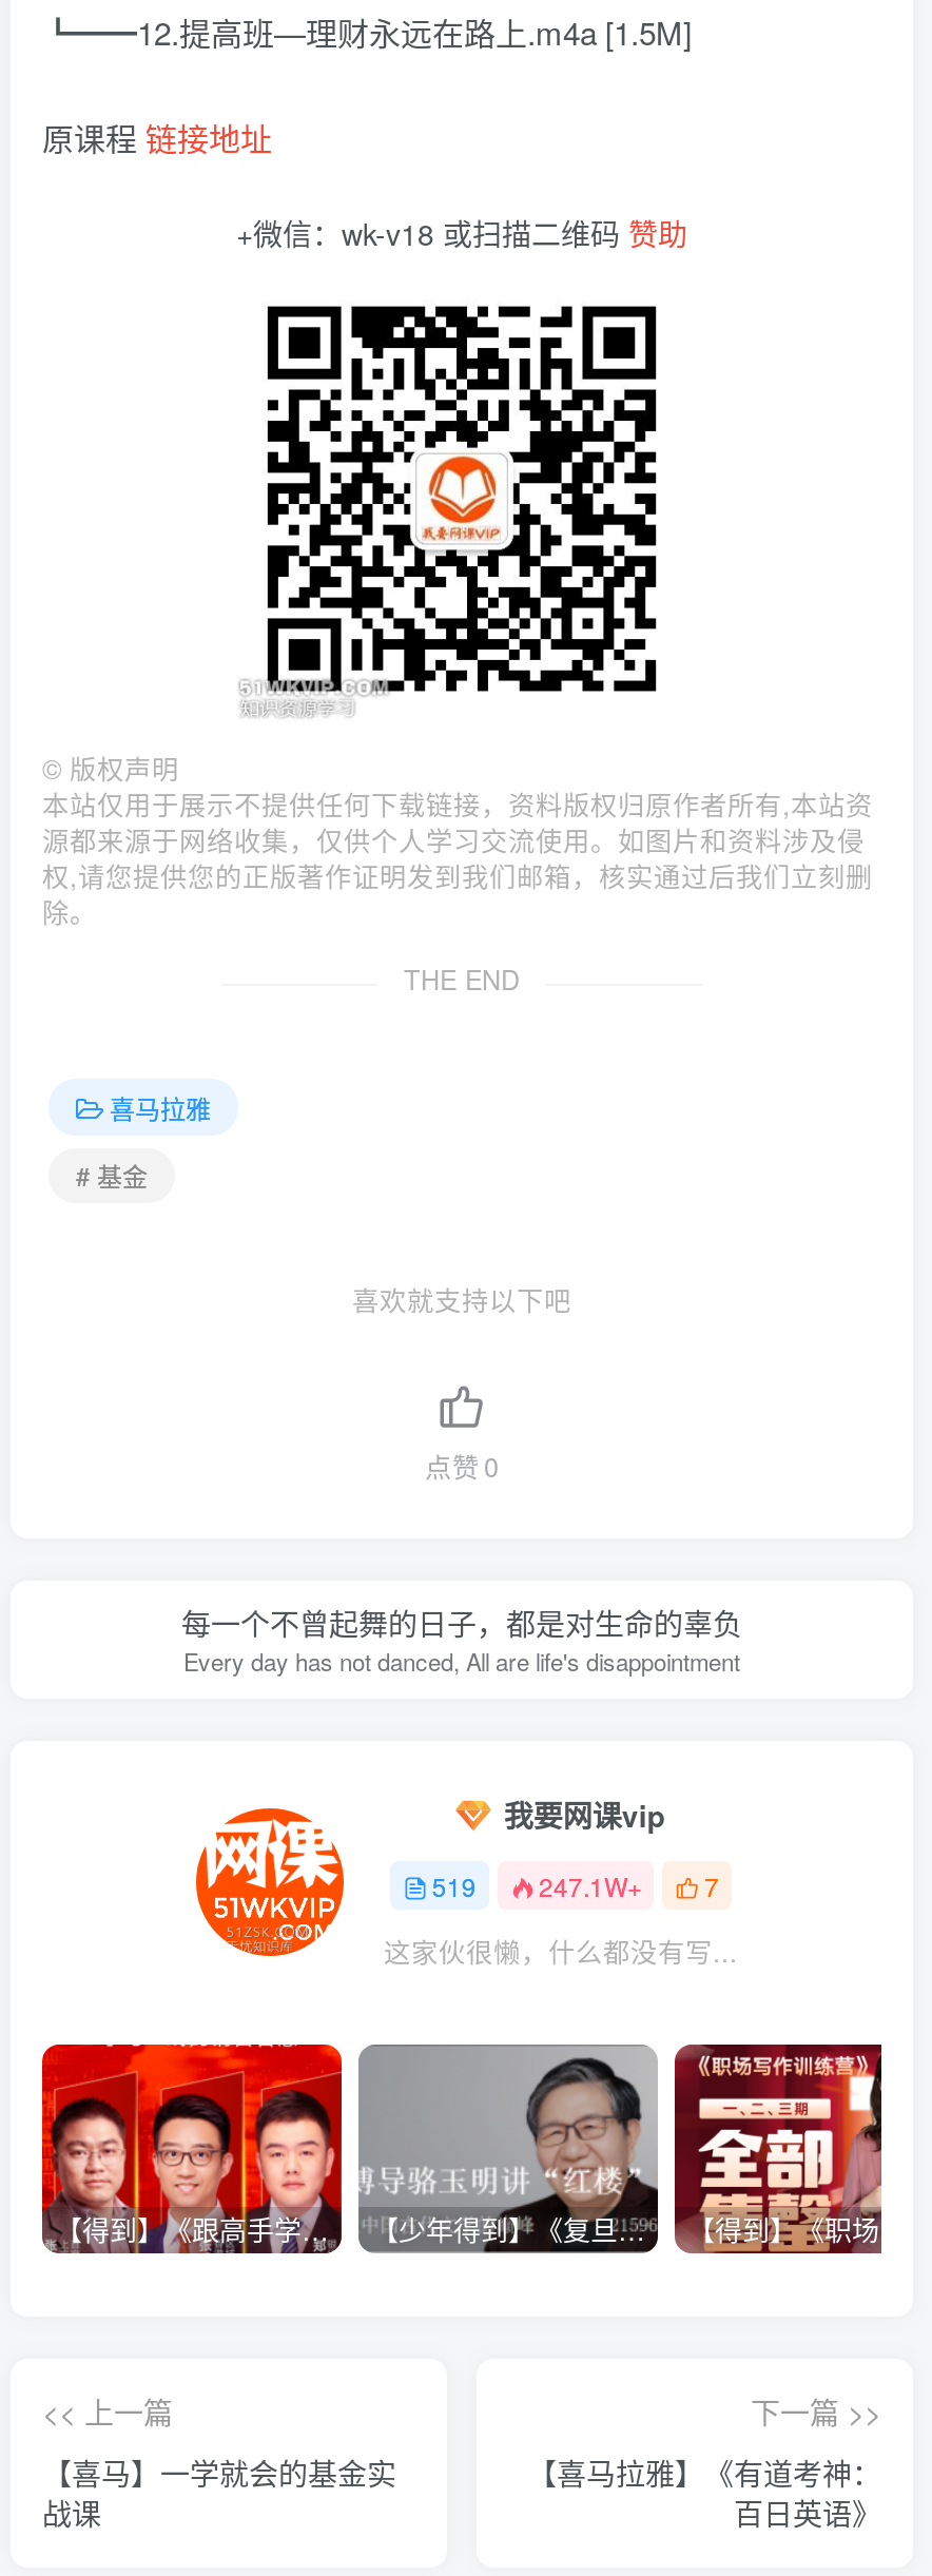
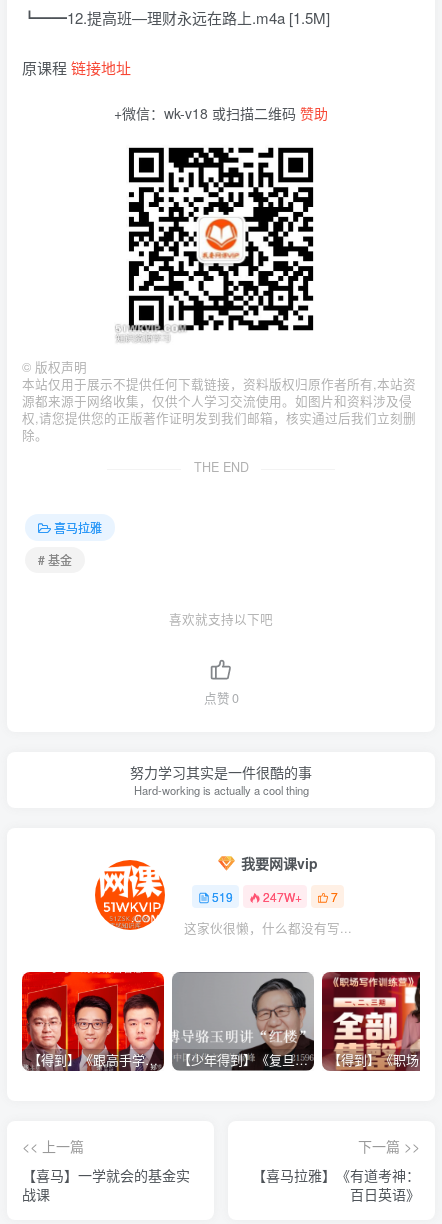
[181,1602,742,1678] 每一个不曾起舞的日子，都是对生命的辜负 | Every day has not danced, All are life's disappointment -> [130,762,312,798] 努力学习其实是一件很酷的事 | Hard-working is actually a cool thing
[432,1867,719,1903] 519 247.1W+ 7 -> [212,888,338,905] 519 247W+ 7

